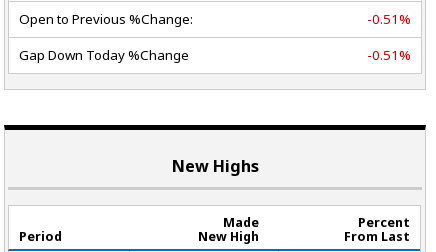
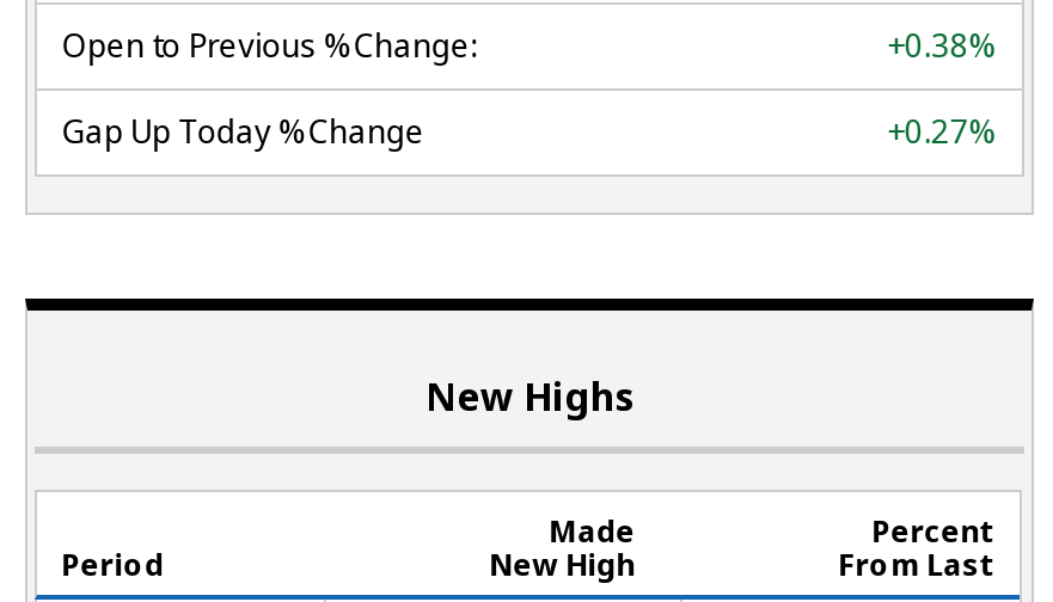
[367,10,411,28] -0.51% -> [888,23,998,66] +0.38%
[19,46,189,64] Gap Down Today %Change -> [61,109,425,152] Gap Up Today %Change
[367,46,411,64] -0.51% -> [888,109,998,152] +0.27%

